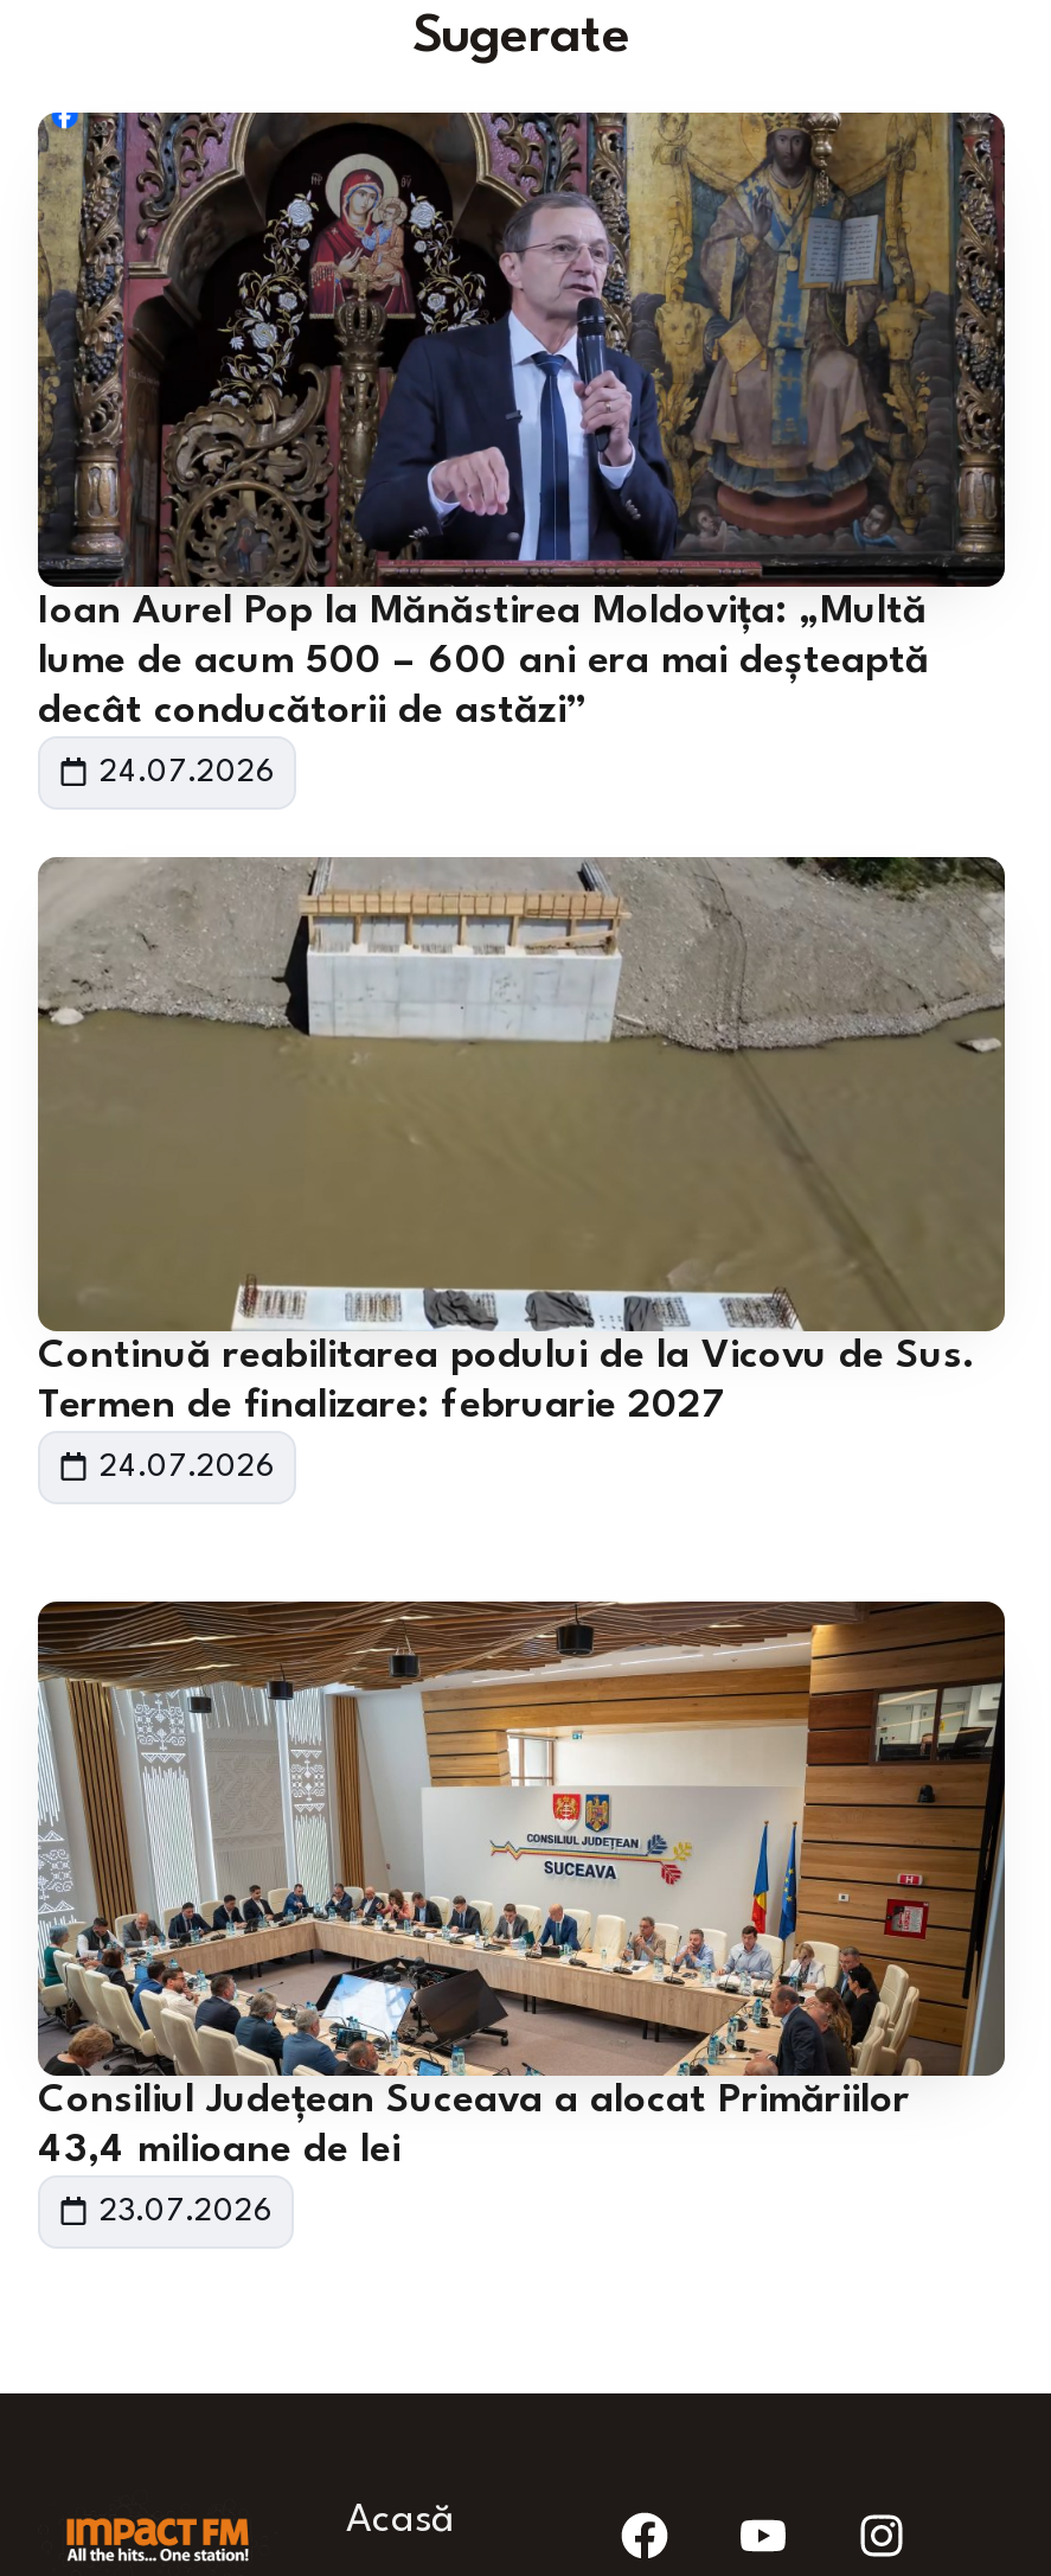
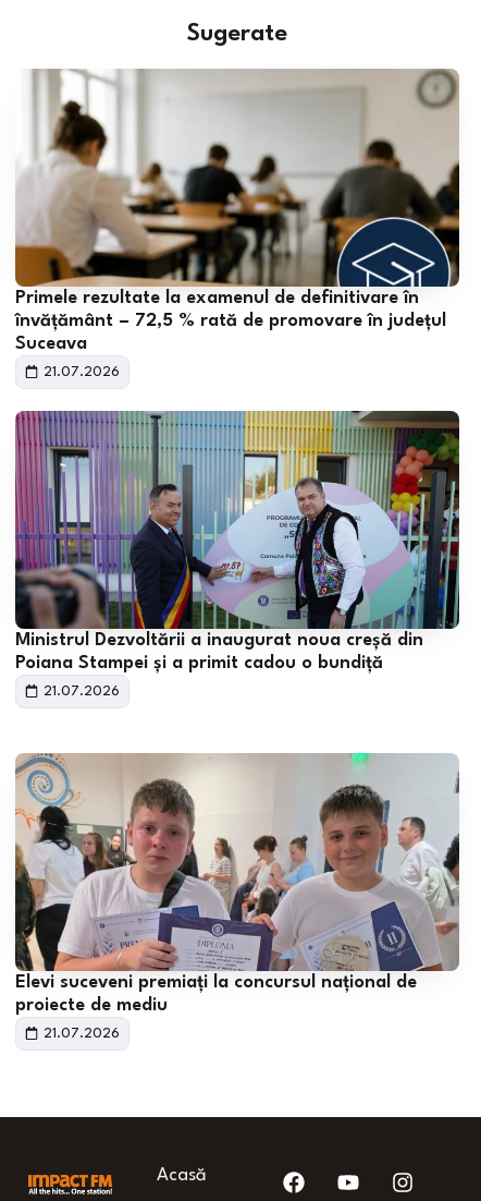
[36,110,1007,731] [image] | Ioan Aurel Pop la Mănăstirea Moldovița: „Multă | lume de acum 500 – 600 ani era mai deșteaptă | decât conducătorii de astăzi” -> [14,69,460,353] [image] | Primele rezultate la examenul de definitivare în | învățământ – 72,5 % rată de promovare în județul | Suceava
[100,757,275,788] 24.07.2026 -> [44,365,120,379] 21.07.2026
[38,857,1005,1425] [image] | Continuă reabilitarea podului de la Vicovu de Sus. | Termen de finalizare: februarie 2027 -> [14,411,460,672] [image] | Ministrul Dezvoltării a inaugurat noua creșă din | Poiana Stampei și a primit cadou o bundiță
[100,1451,275,1482] 24.07.2026 -> [44,684,120,698] 21.07.2026
[36,1599,1007,2170] [image] | Consiliul Județean Suceava a alocat Primăriilor | 43,4 milioane de lei -> [14,752,459,1014] [image] | Elevi suceveni premiați la concursul național de | proiecte de mediu
[100,2196,273,2227] 23.07.2026 -> [44,1026,120,1040] 21.07.2026

